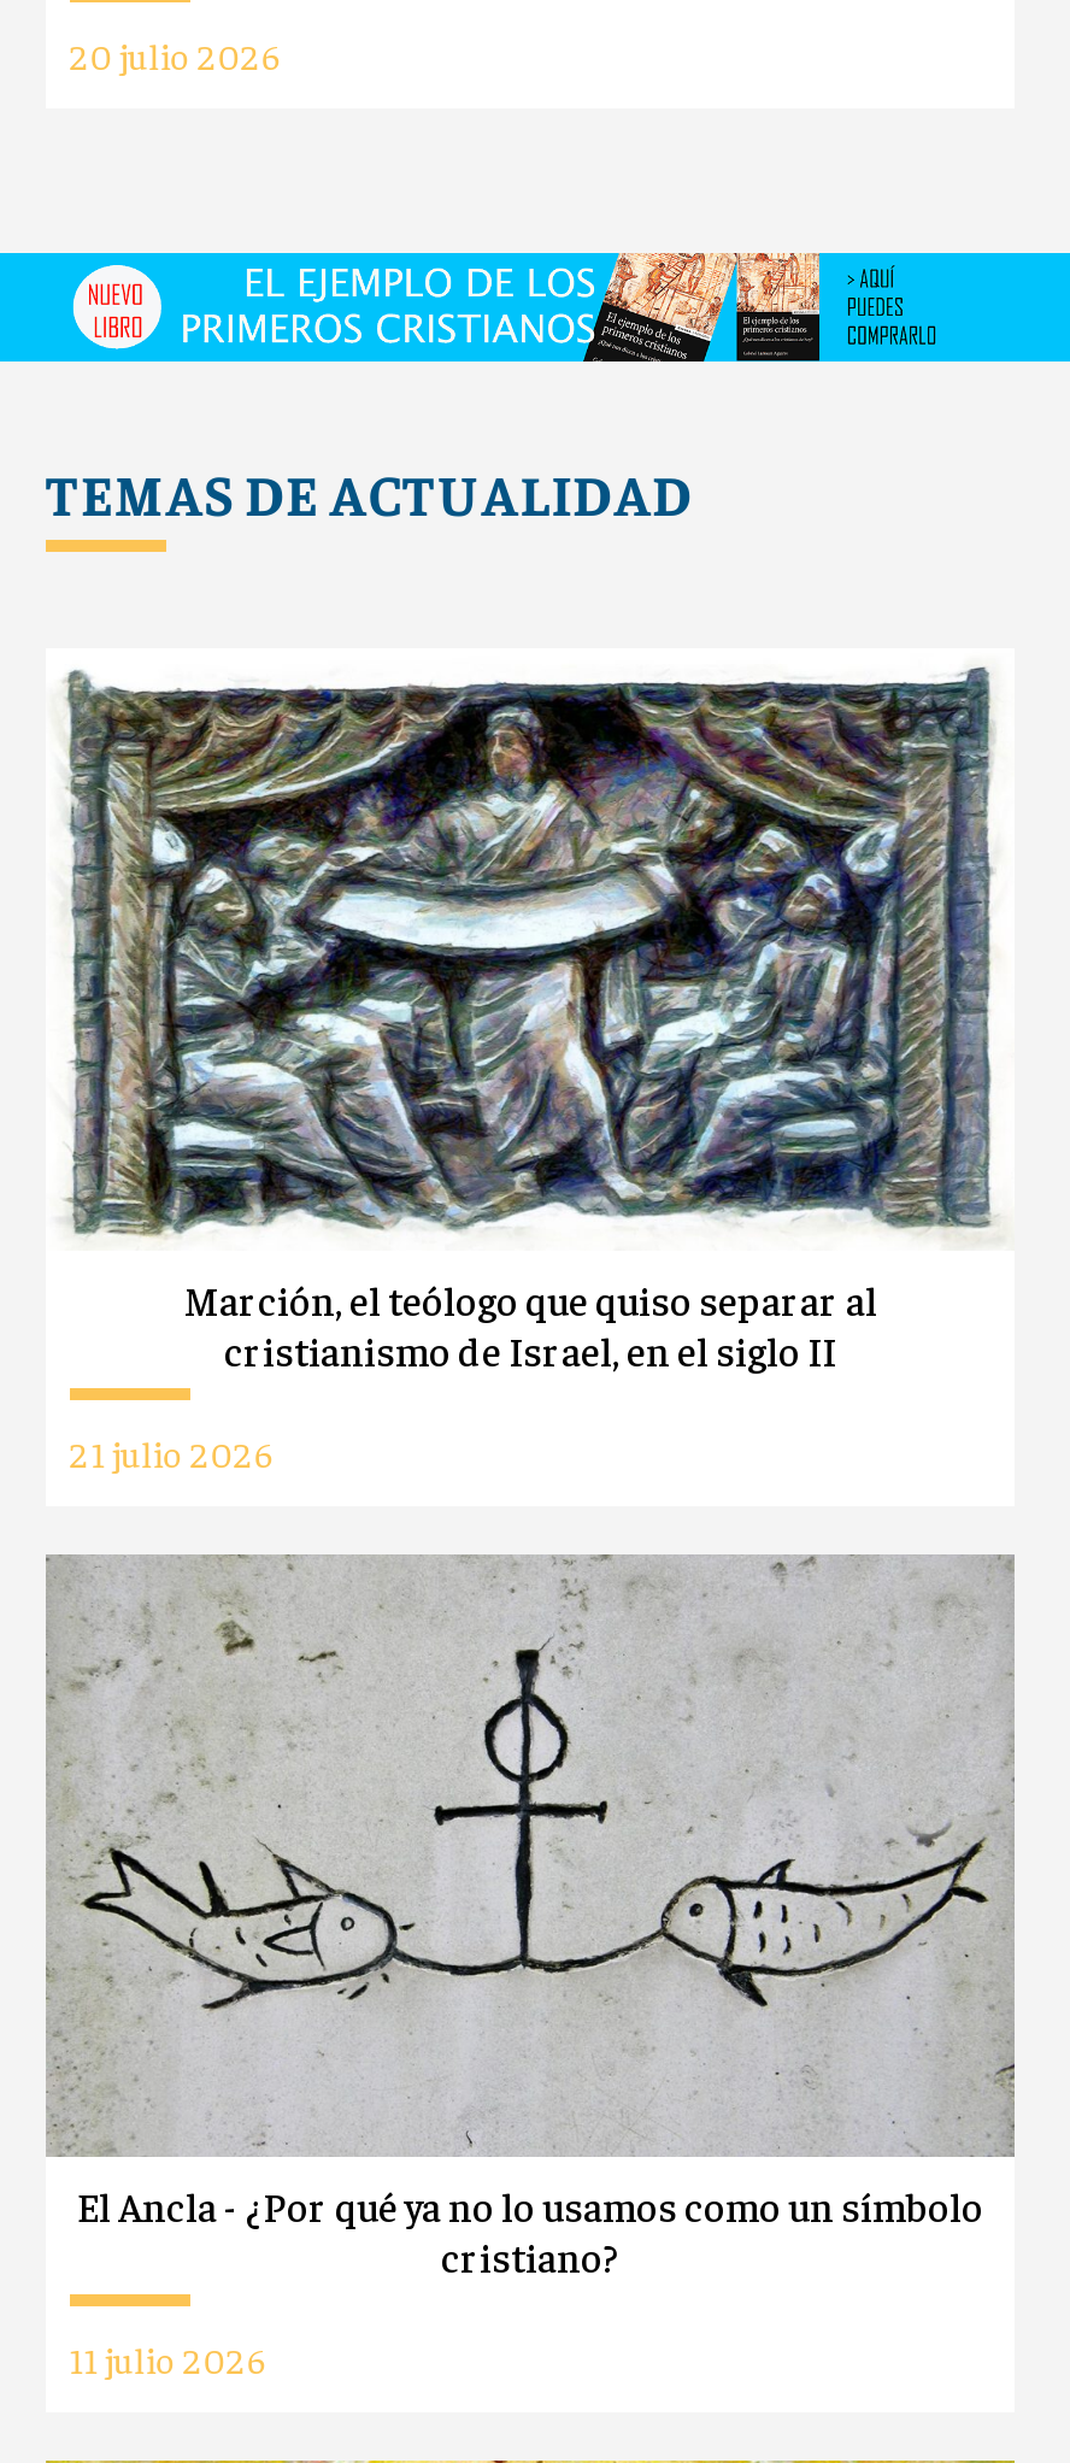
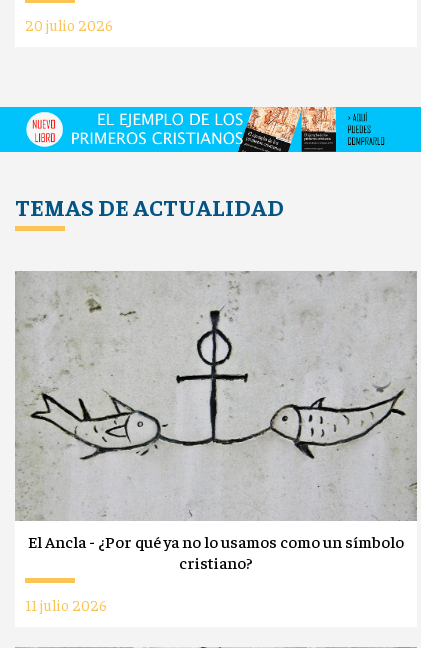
[48,651,1015,1475] [image] | Marción, el teólogo que quiso separar al | cristianismo de Israel, en el siglo II | 21 julio 2026 -> none

